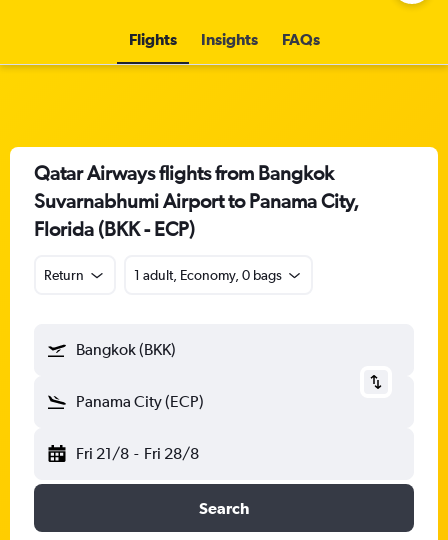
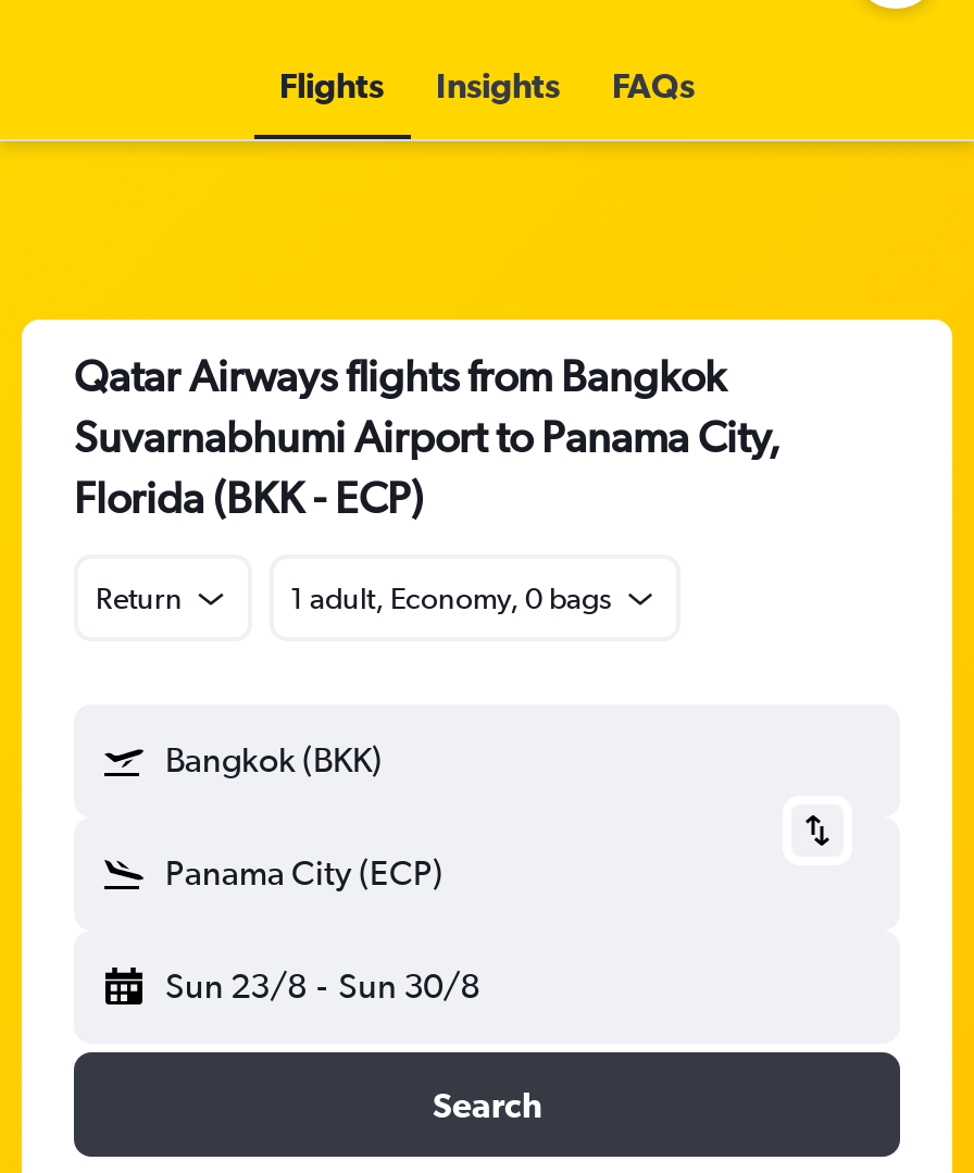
[76,444,199,463] Fri 21/8 - Fri 28/8 -> [165,965,480,1007] Sun 23/8 - Sun 30/8

